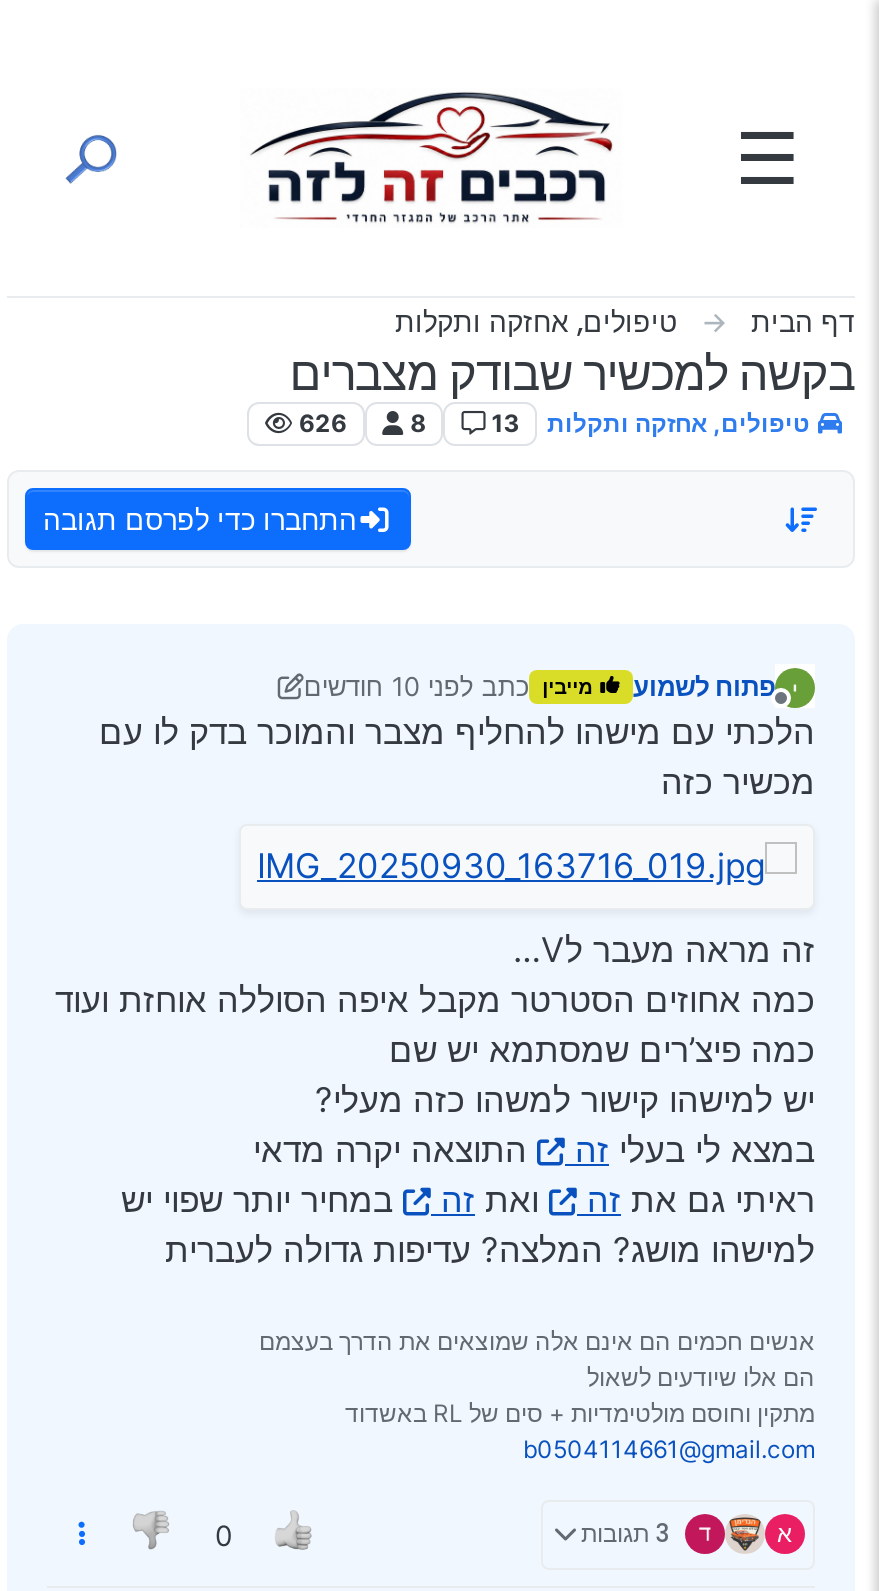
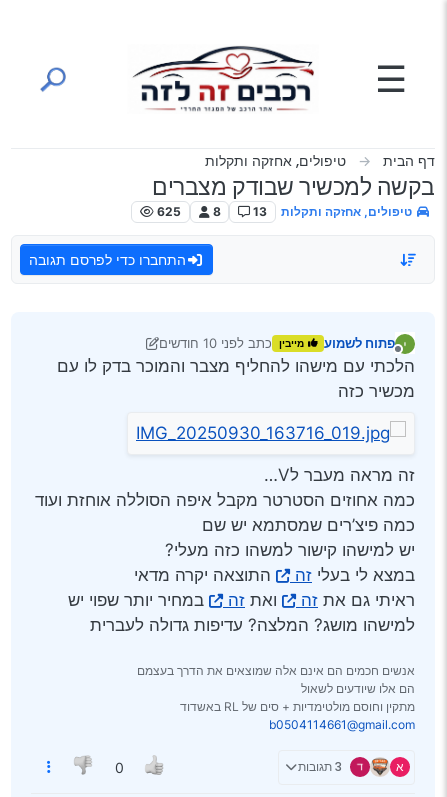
[299,408,347,438] 626 -> [157,204,181,219] 625

